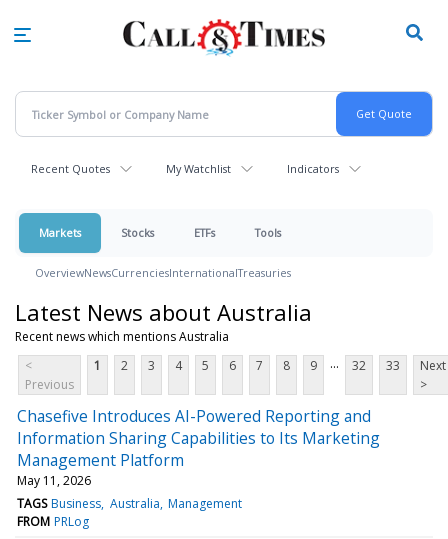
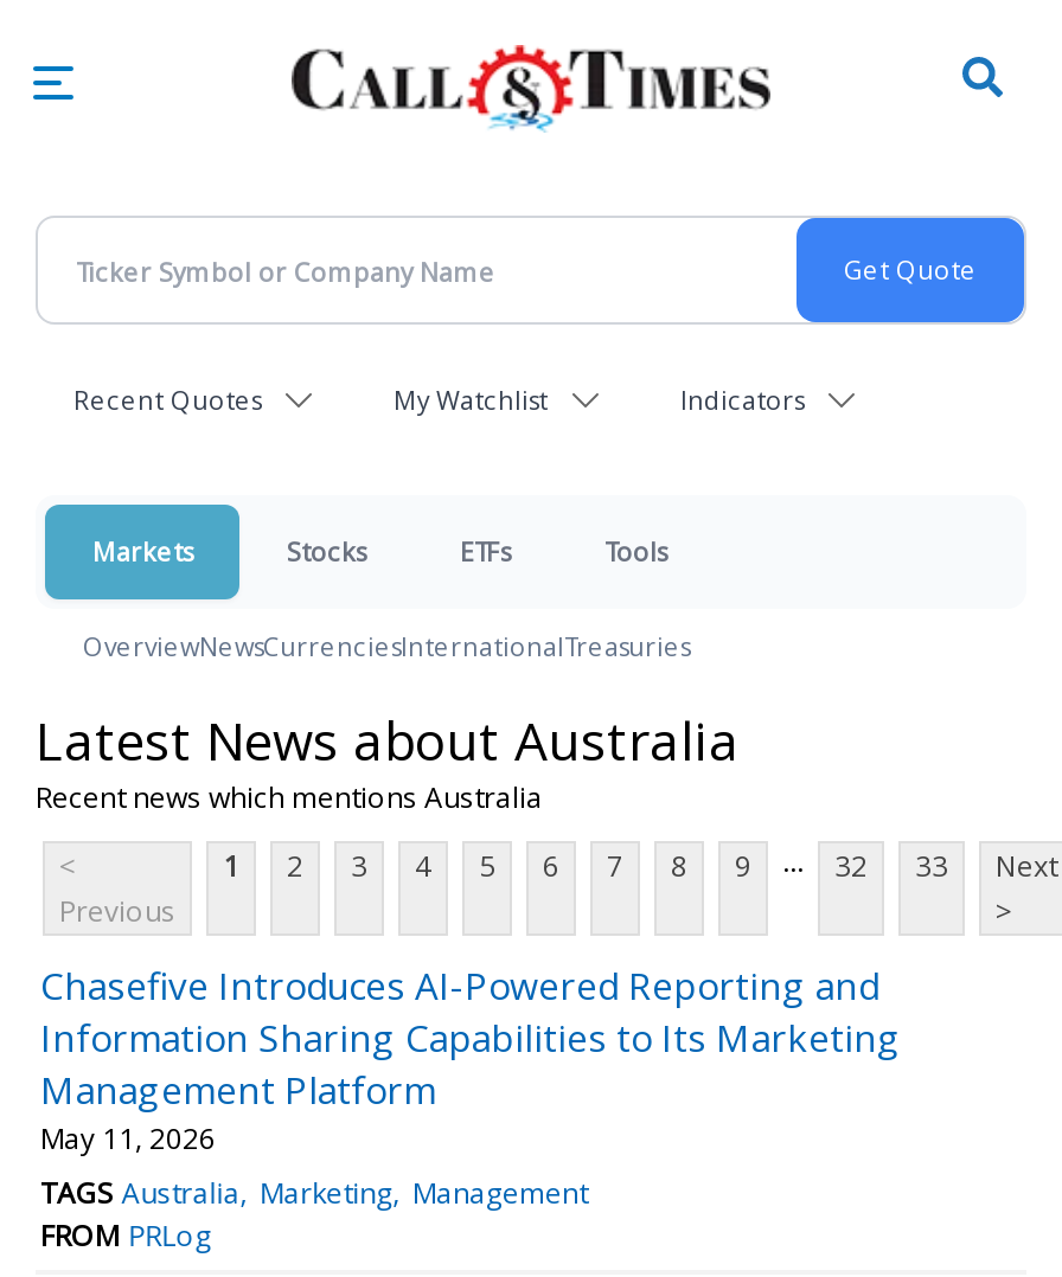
[17,495,242,512] TAGS Business Australia Management -> [40,1172,588,1213] TAGS Australia Marketing Management

